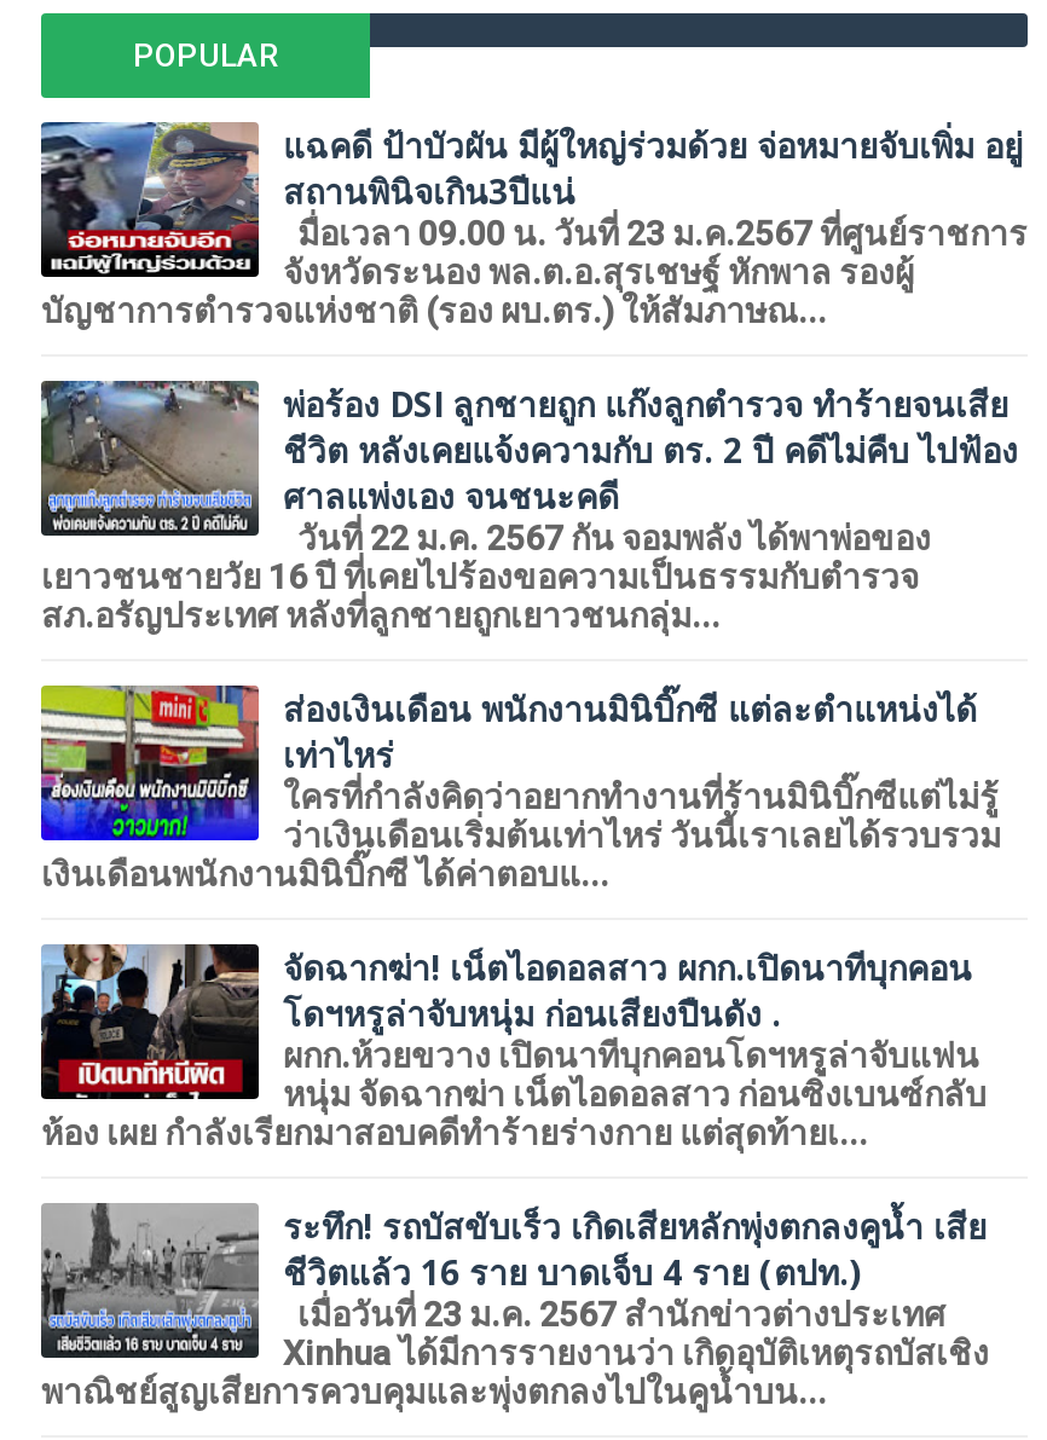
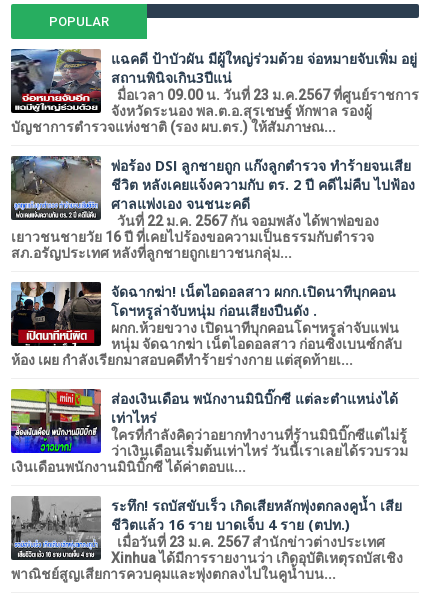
moved [39,683,1001,894] -> [10,388,408,475]: [image] | ส่องเงินเดือน พนักงานมินิบิ๊กซี แต่ละตำแหน่งได้ | เท่าไหร่ | ใครที่กำลังคิดว่าอยากทำงานที่ร้านมินิบิ๊กซีแต่ไม่รู้ | ว่าเงินเดือนเริ่มต้นเท่าไหร่ วันนี้เราเลยได้รวบรวม | เงินเดือนพนักงานมินิบิ๊กซี ได้ค่าตอบแ...
moved [39,939,987,1152] -> [10,280,402,368]: [image] | จัดฉากฆ่า! เน็ตไอดอลสาว ผกก.เปิดนาทีบุกคอน | โดฯหรูล่าจับหนุ่ม ก่อนเสียงปืนดัง . | ผกก.ห้วยขวาง เปิดนาทีบุกคอนโดฯหรูล่าจับแฟน | หนุ่ม จัดฉากฆ่า เน็ตไอดอลสาว ก่อนซิ่งเบนซ์กลับ | ห้อง เผย กำลังเรียกมาสอบคดีทำร้ายร่างกาย แต่สุดท้ายเ...

